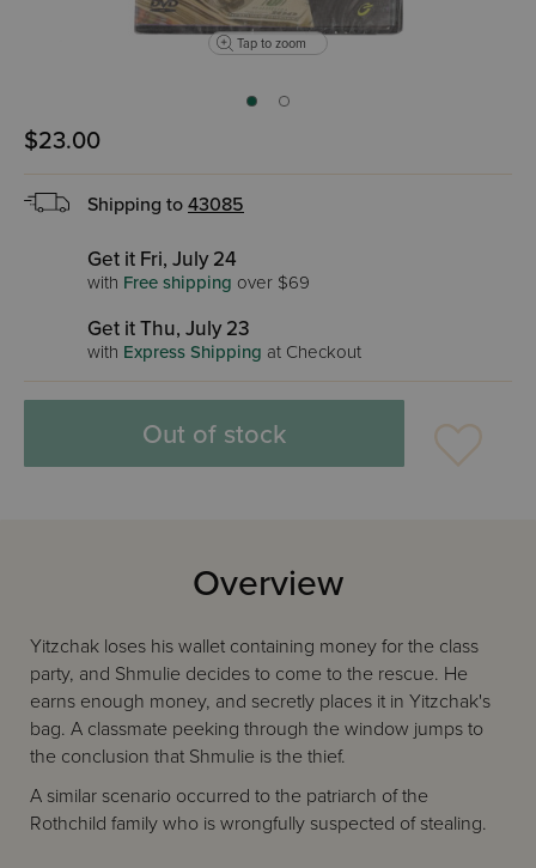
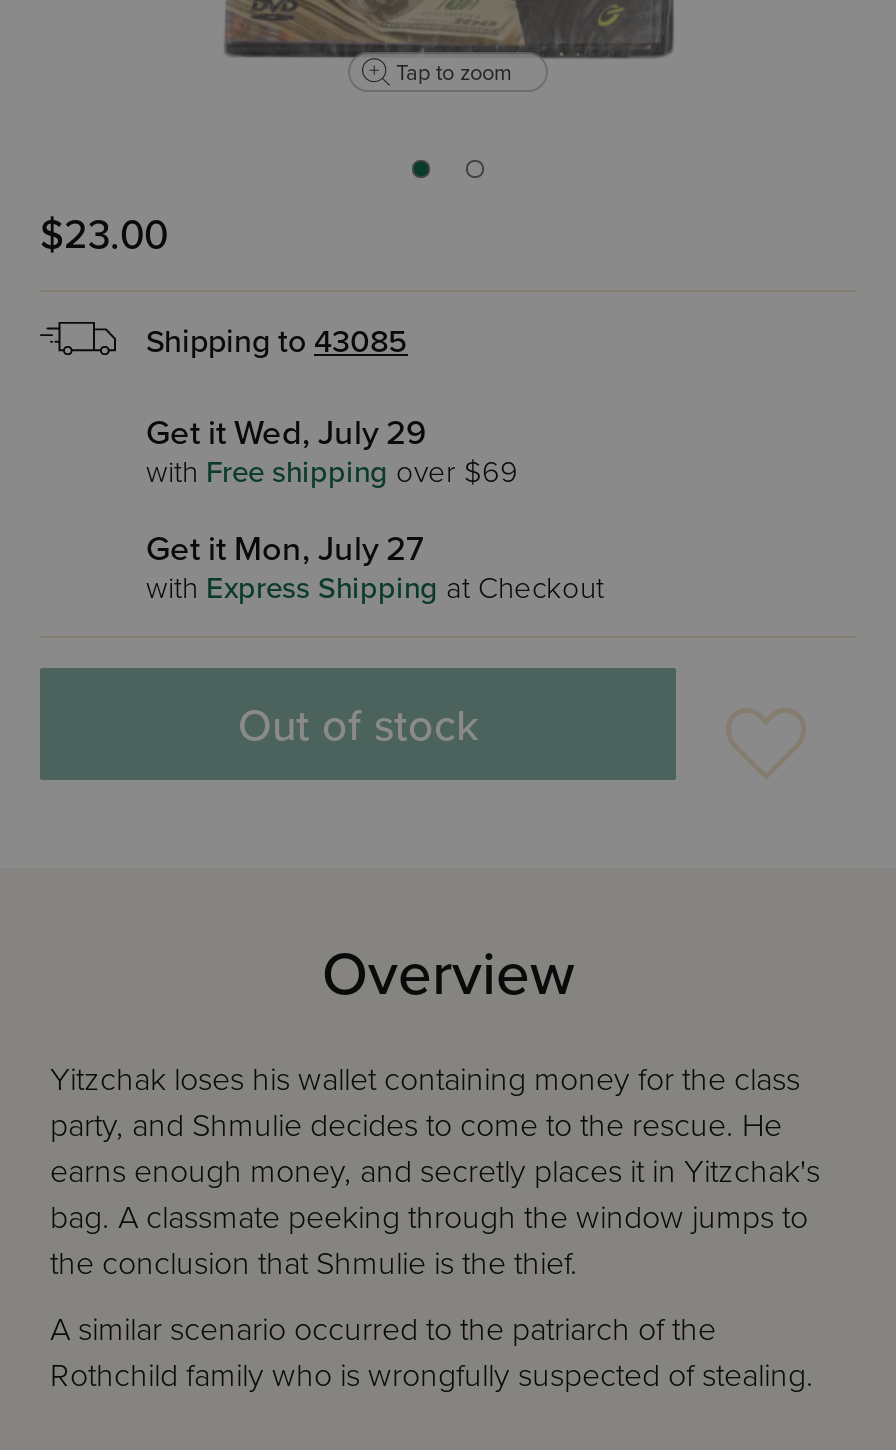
[87,247,237,272] Get it Fri, July 24 -> [146,412,426,454] Get it Wed, July 29
[87,316,250,341] Get it Thu, July 23 -> [146,528,424,570] Get it Mon, July 27

